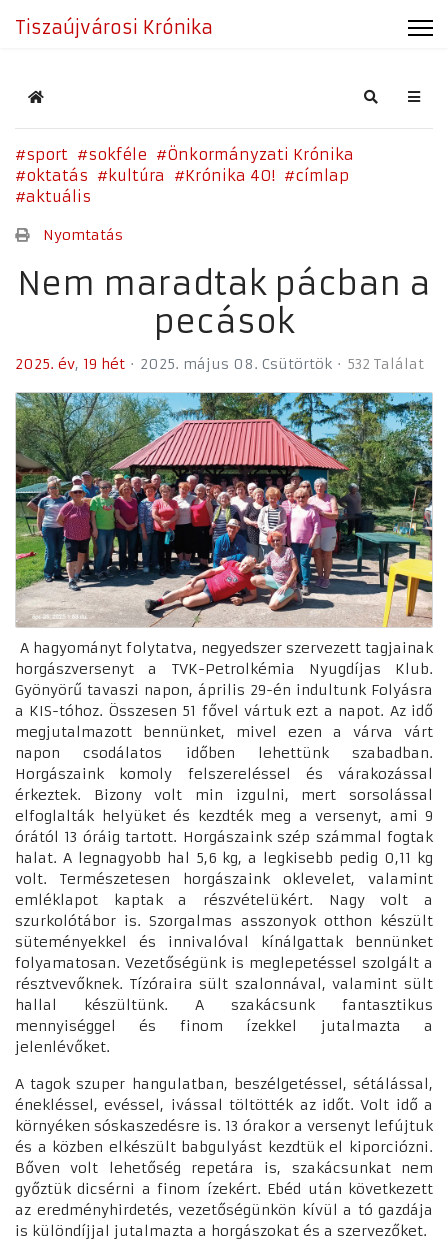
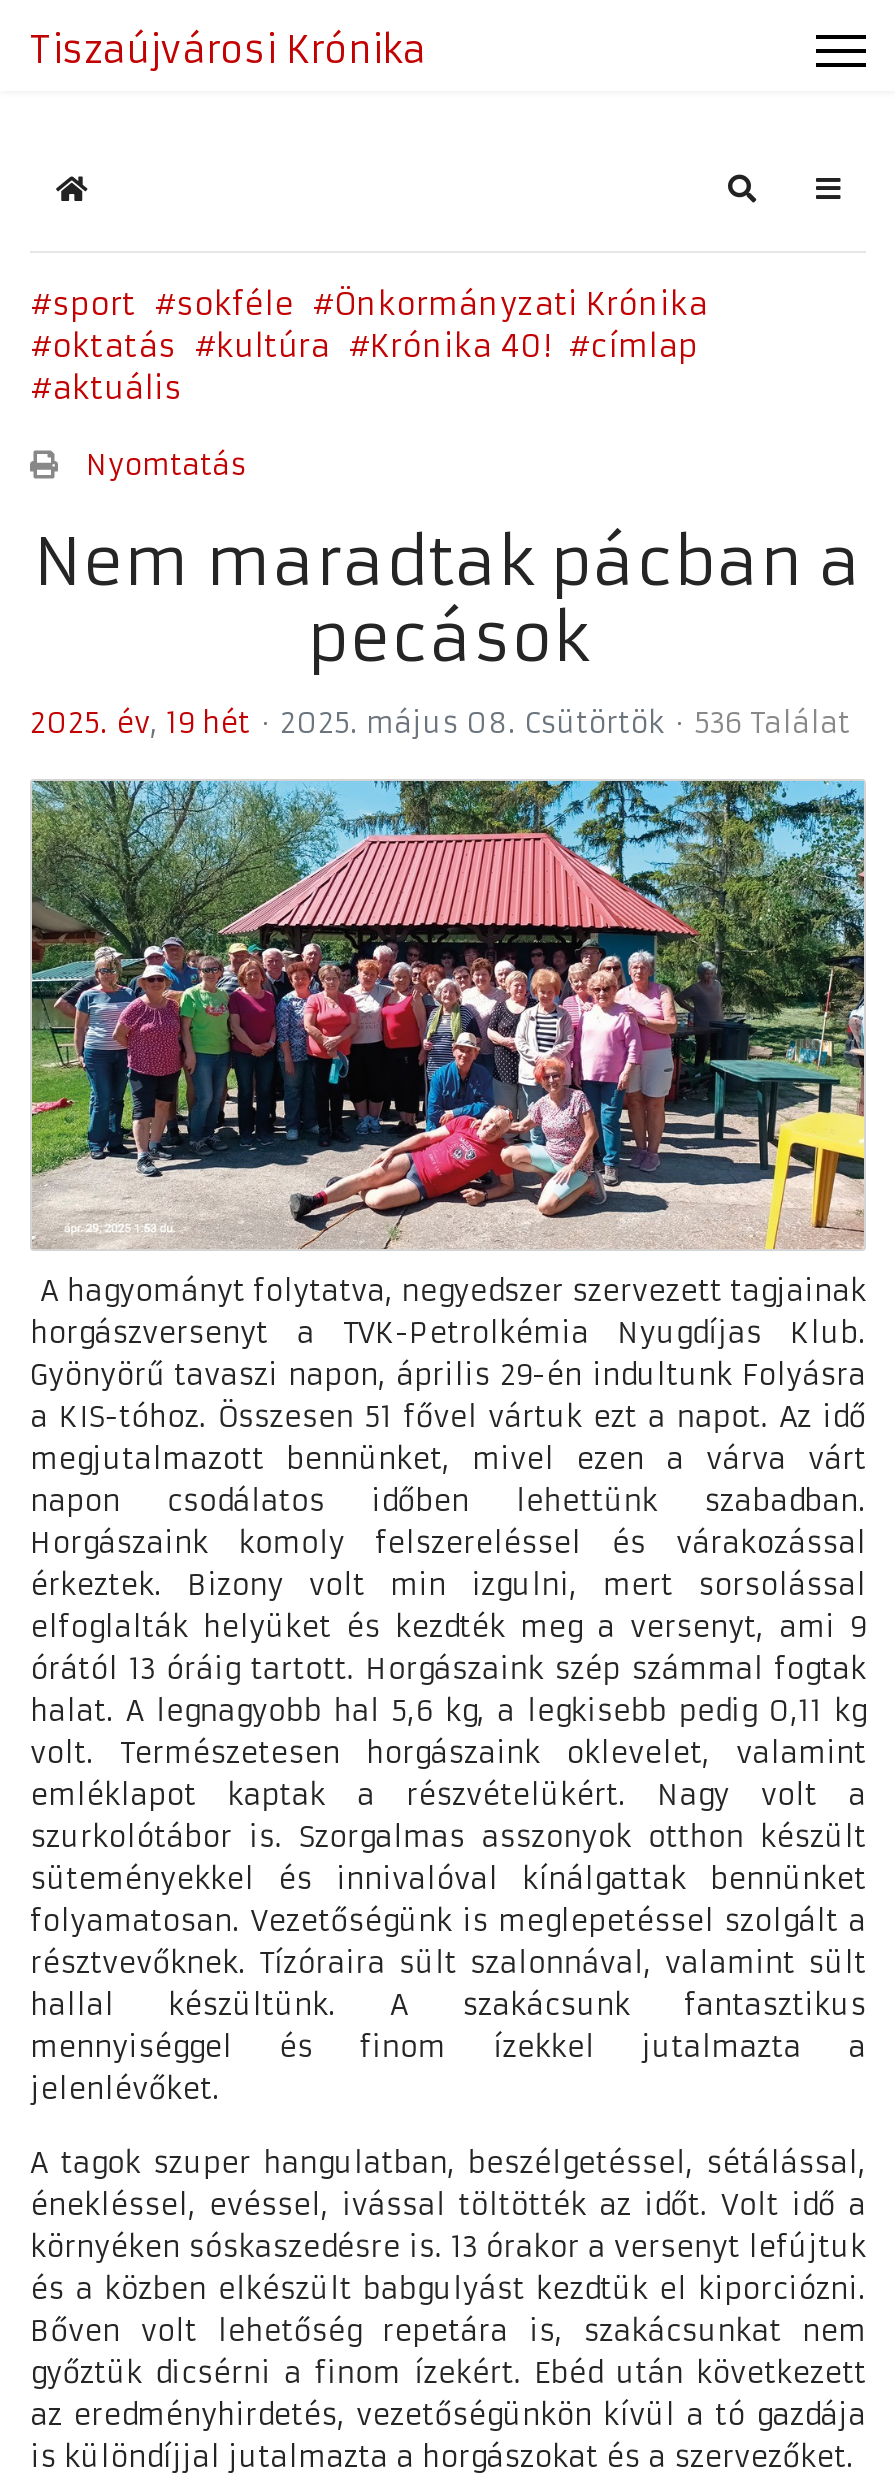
[15,355,424,373] 2025. év 19 hét 2025. május 08. Csütörtök 532 Találat -> [30,705,850,741] 2025. év 19 hét 2025. május 08. Csütörtök 536 Találat

